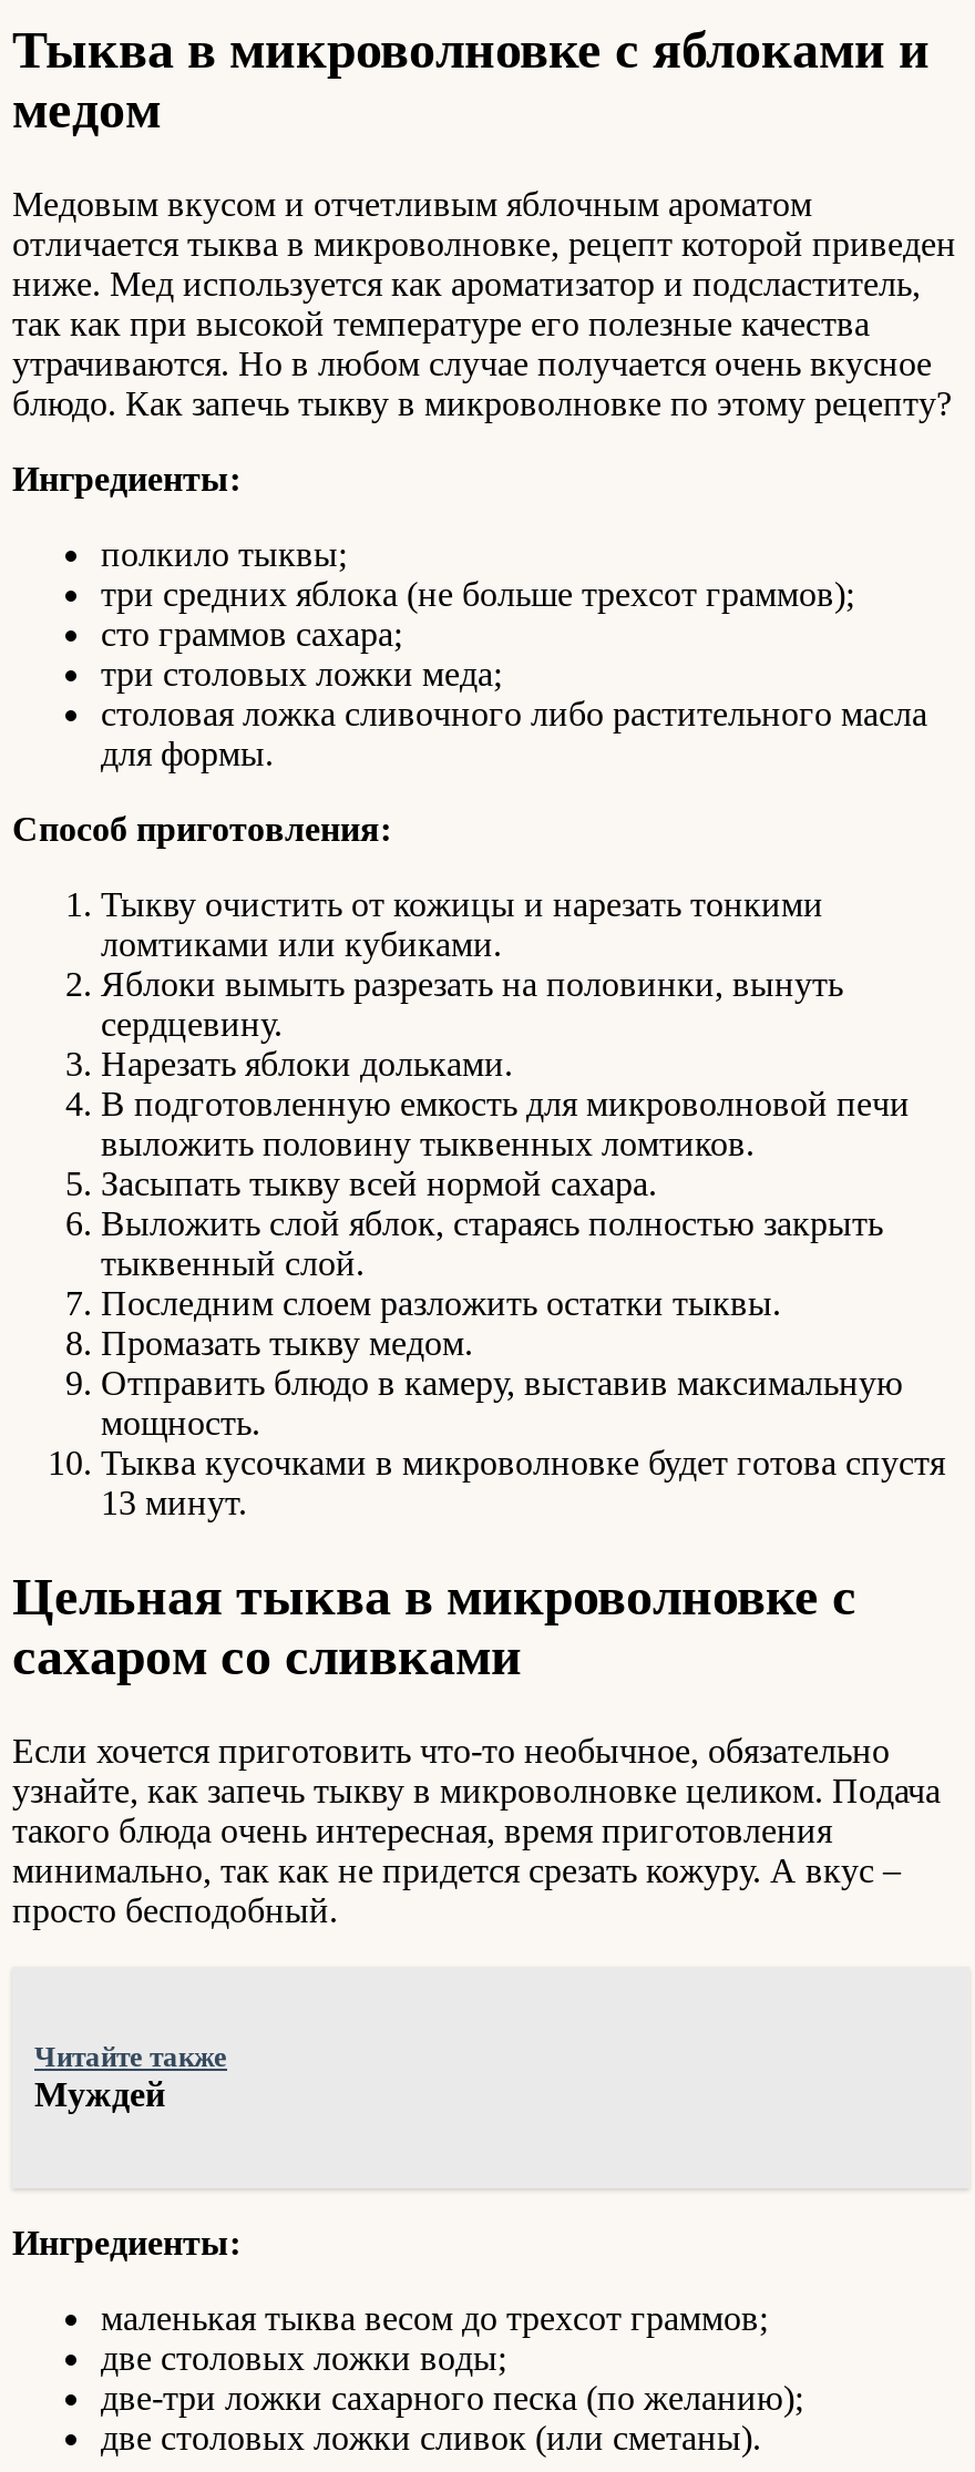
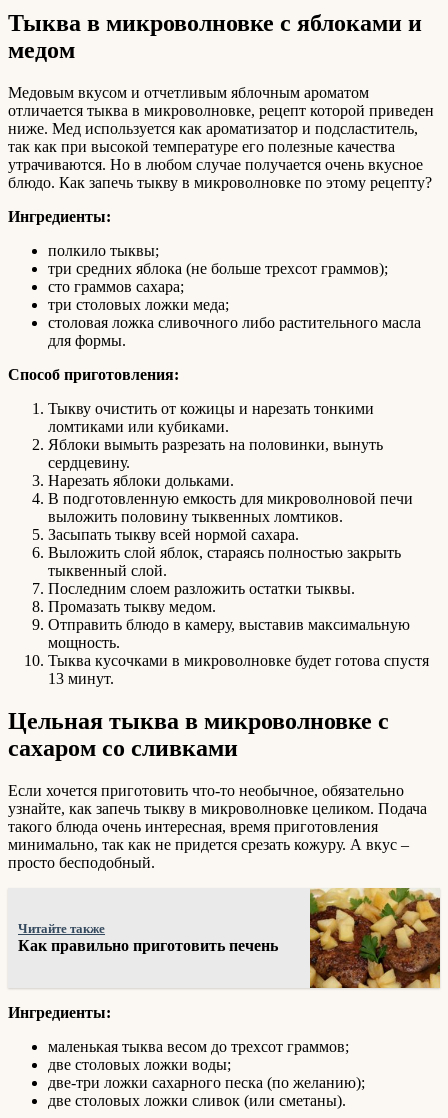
none -> [309,887,441,989] [image]
[34,2074,165,2112] Муждей -> [18,936,278,953] Как правильно приготовить печень

